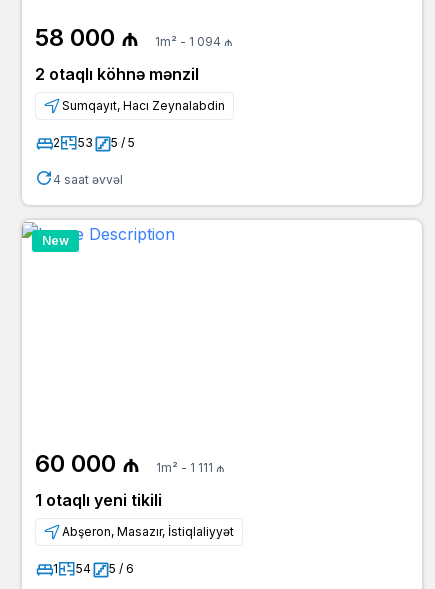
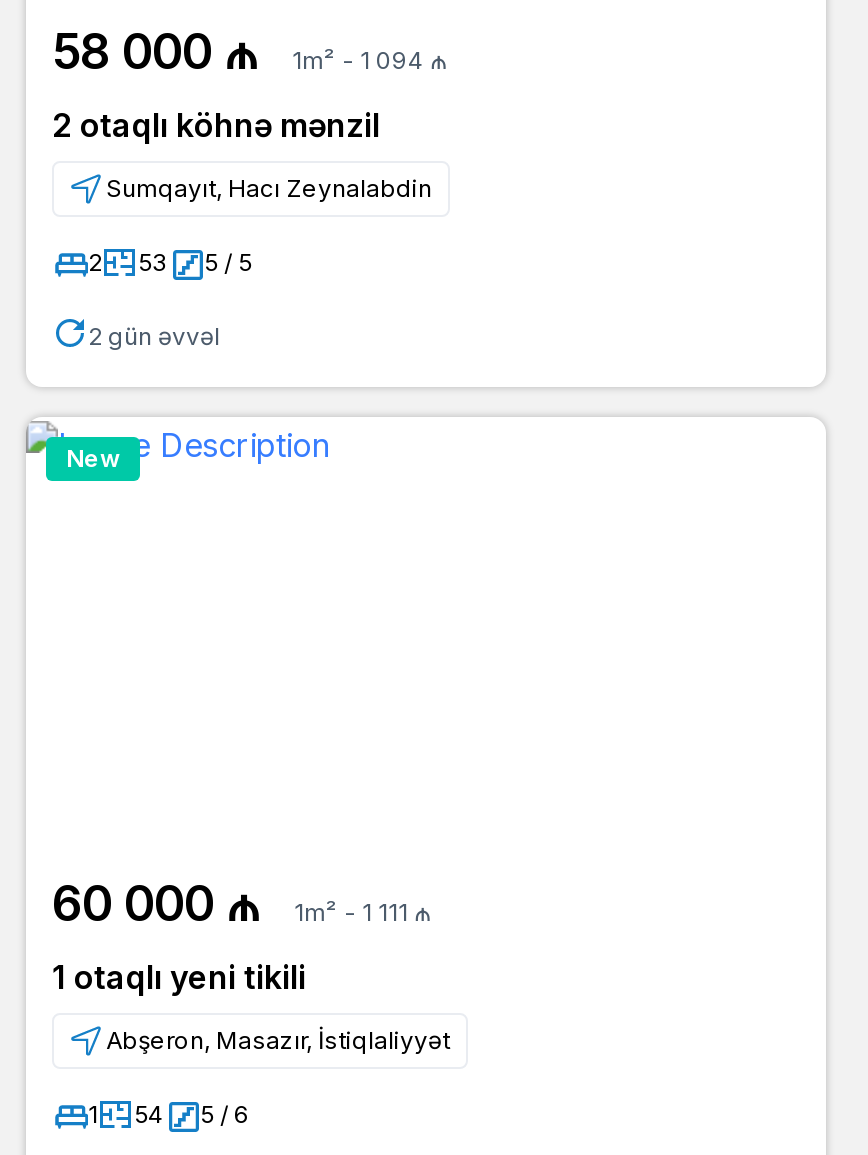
[53,172,123,187] 4 saat əvvəl -> [88,321,220,351] 2 gün əvvəl

